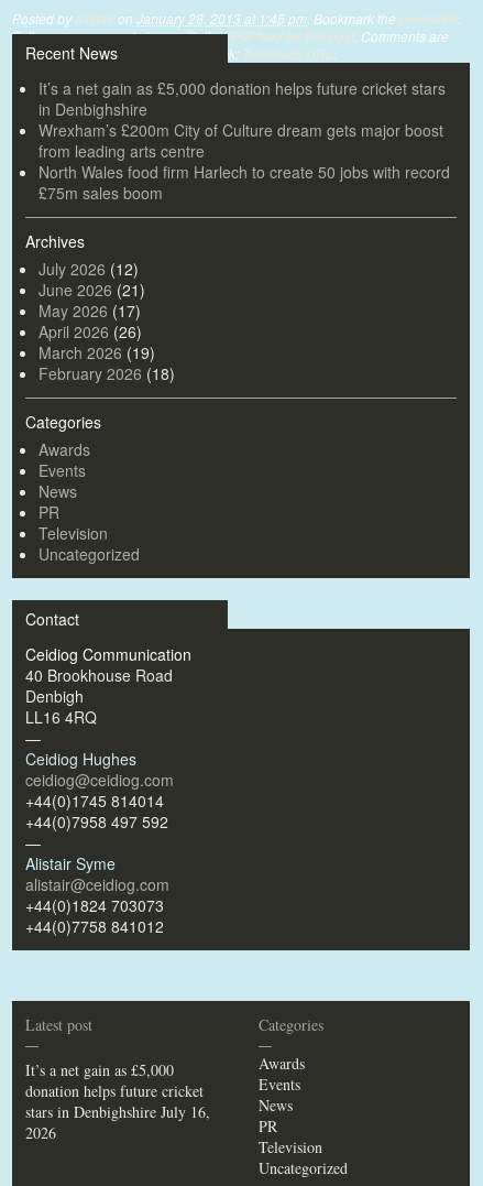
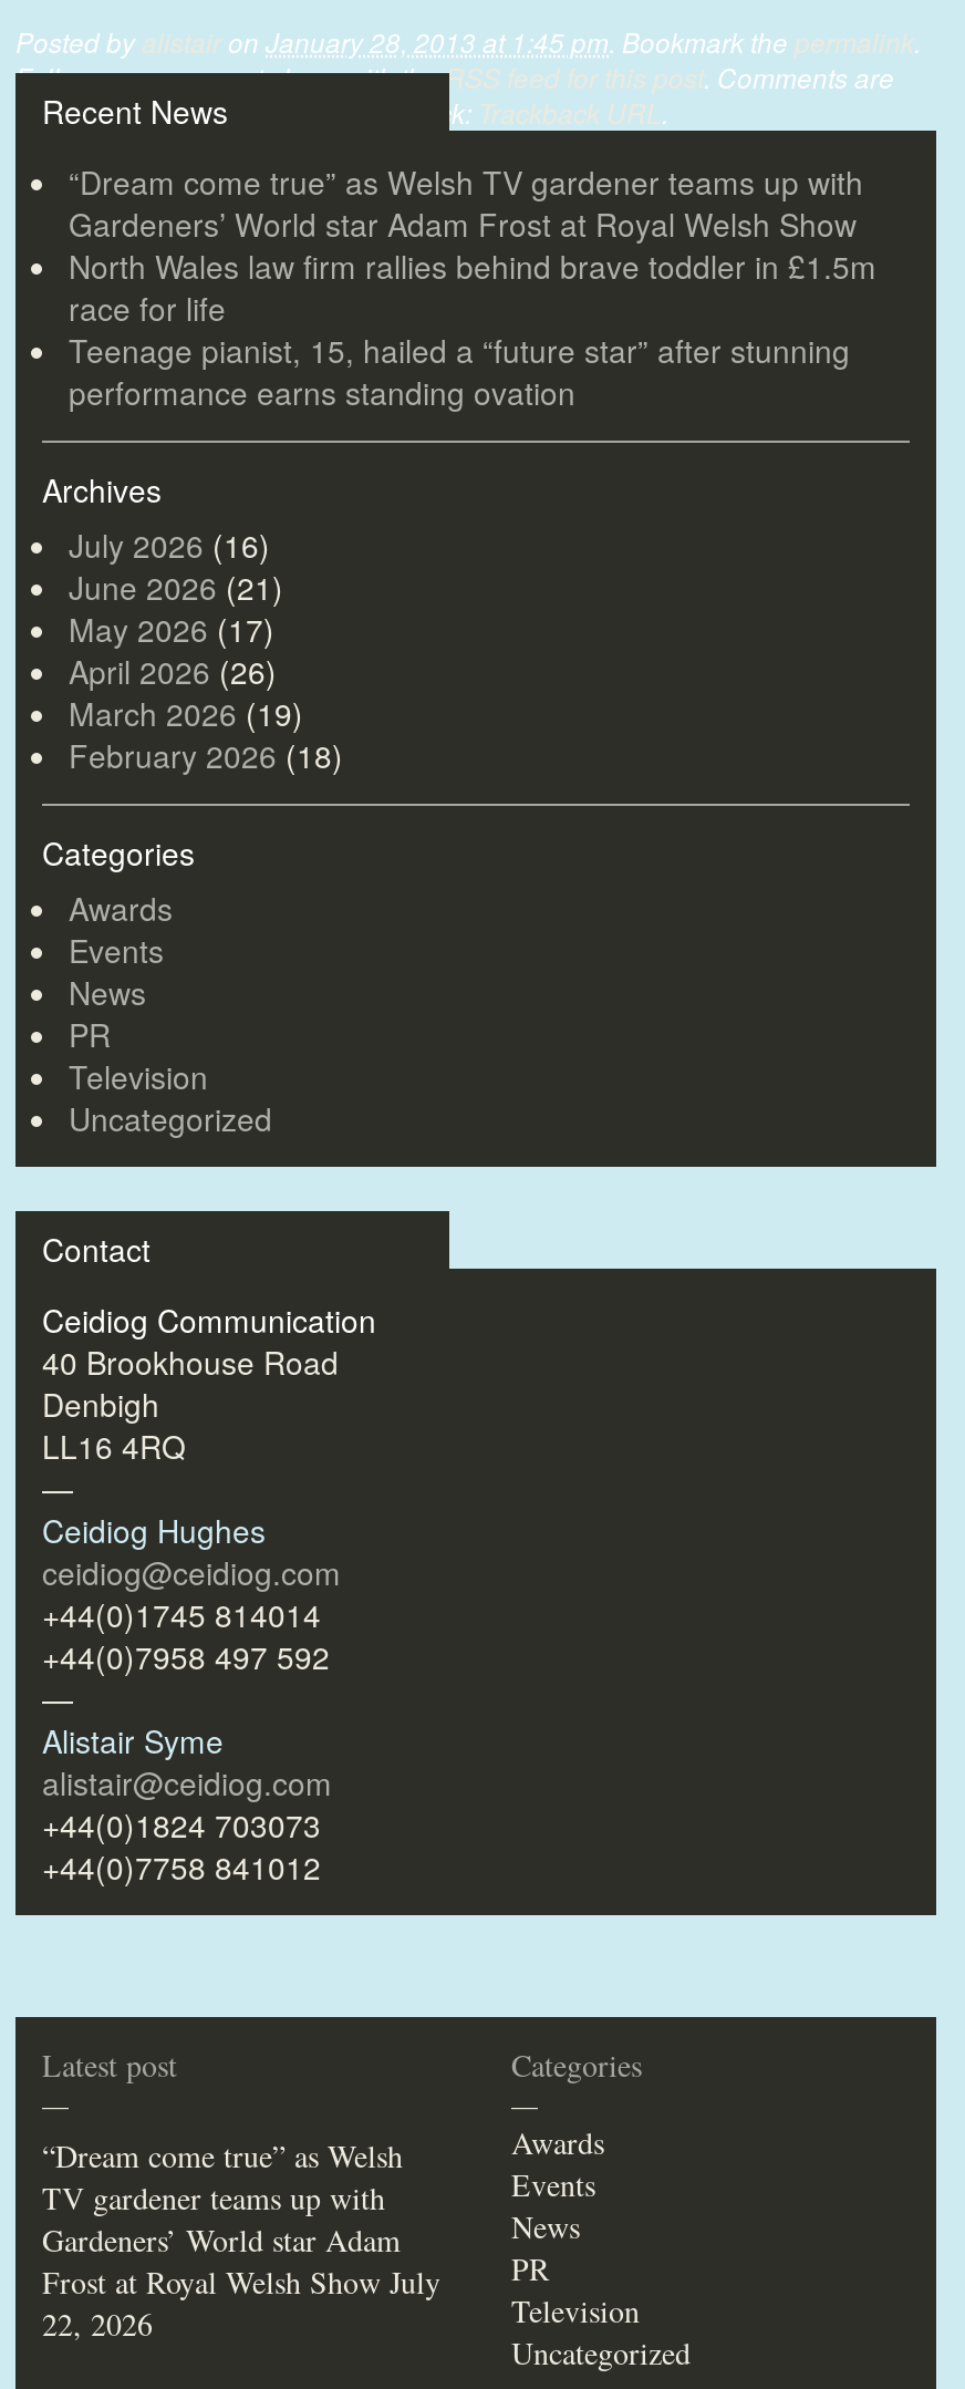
[39,77,450,204] It’s a net gain as £5,000 donation helps future cricket stars | in Denbighshire | Wrexham’s £200m City of Culture dream gets major boost | from leading arts centre | North Wales food firm Harlech to create 50 jobs with record | £75m sales boom -> [69,160,876,415] “Dream come true” as Welsh TV gardener teams up with | Gardeners’ World star Adam Frost at Royal Welsh Show | North Wales law firm rallies behind brave toddler in £1.5m | race for life | Teenage pianist, 15, hailed a “future star” after stunning | performance earns standing ovation
[39,258,139,280] July 2026 (12) -> [69,523,270,567] July 2026 (16)
[25,1060,210,1143] It’s a net gain as £5,000 | donation helps future cricket | stars in Denbighshire July 16, | 2026 -> [42,2135,440,2345] “Dream come true” as Welsh | TV gardener teams up with | Gardeners’ World star Adam | Frost at Royal Welsh Show July | 22, 2026

